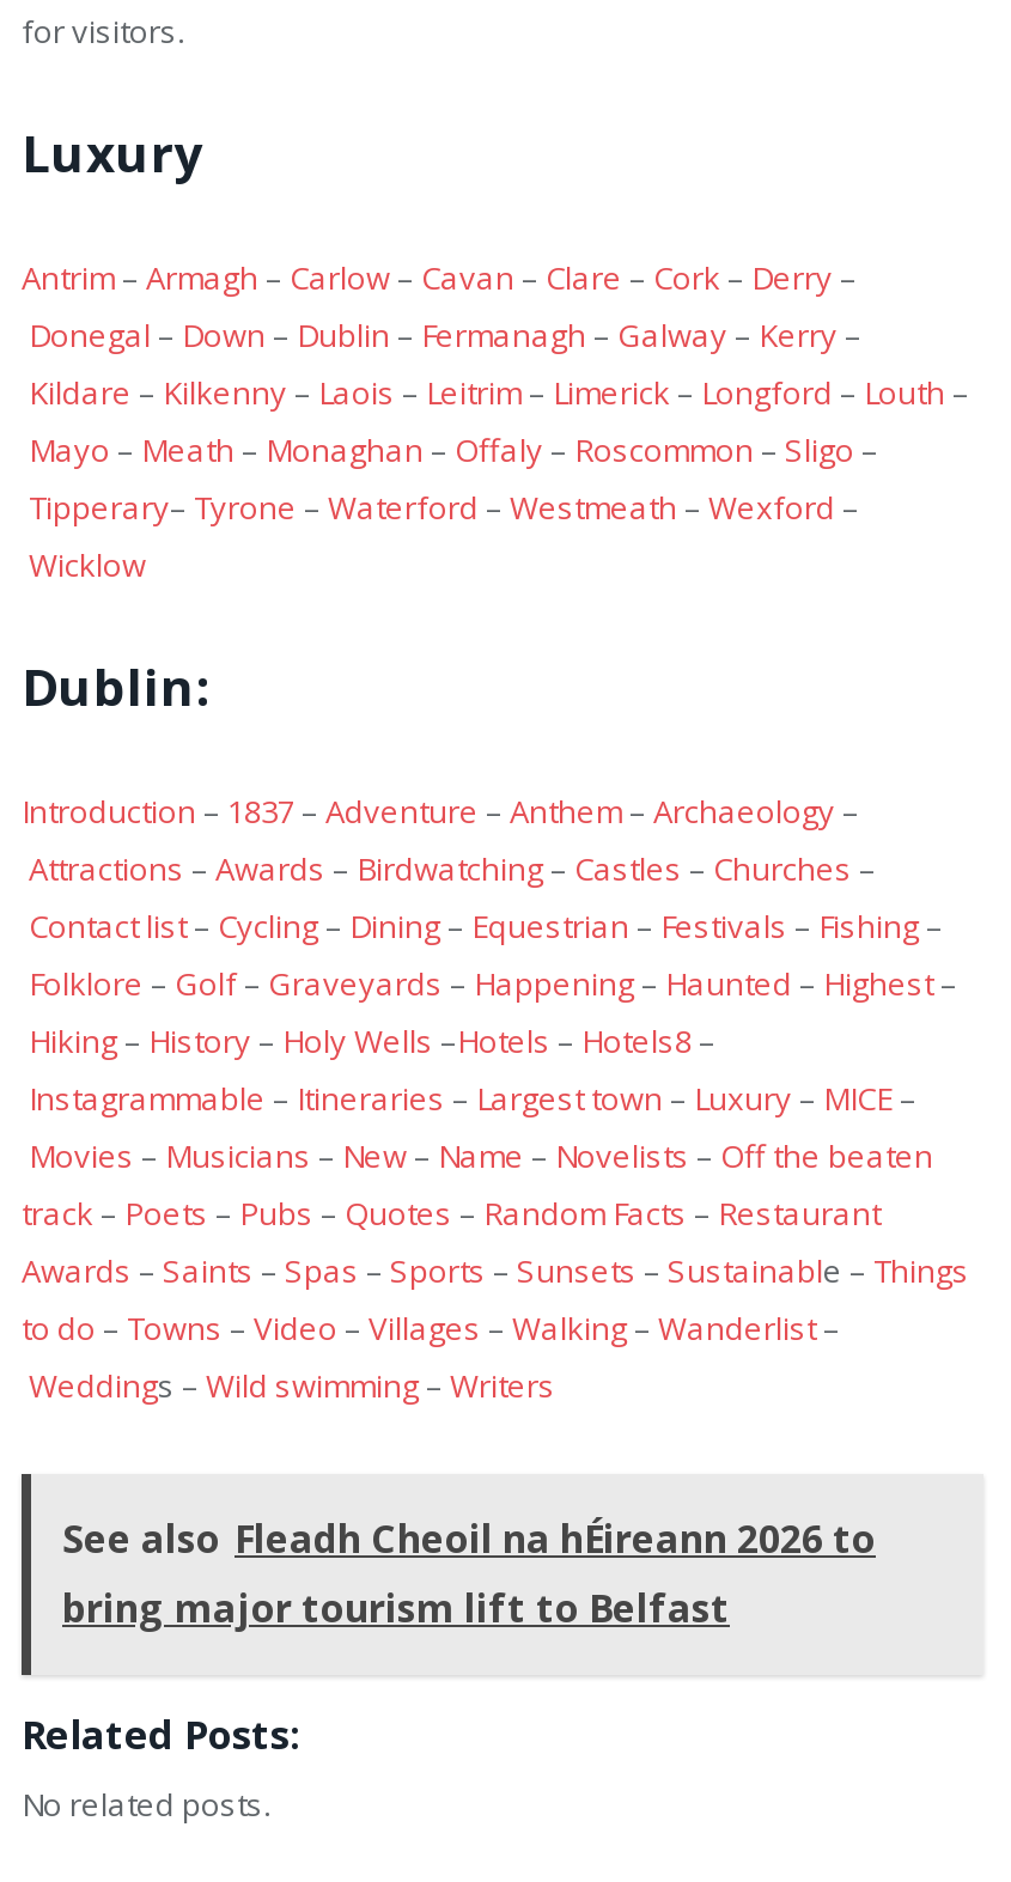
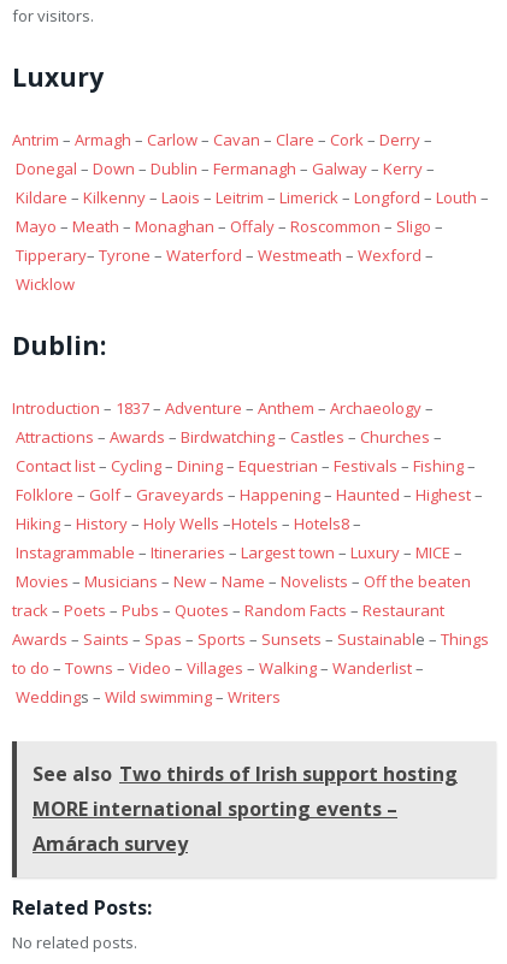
[62,1511,876,1633] See also Fleadh Cheoil na hÉireann 2026 to | bring major tourism lift to Belfast -> [33,760,458,856] See also Two thirds of Irish support hosting | MORE international sporting events – | Amárach survey

